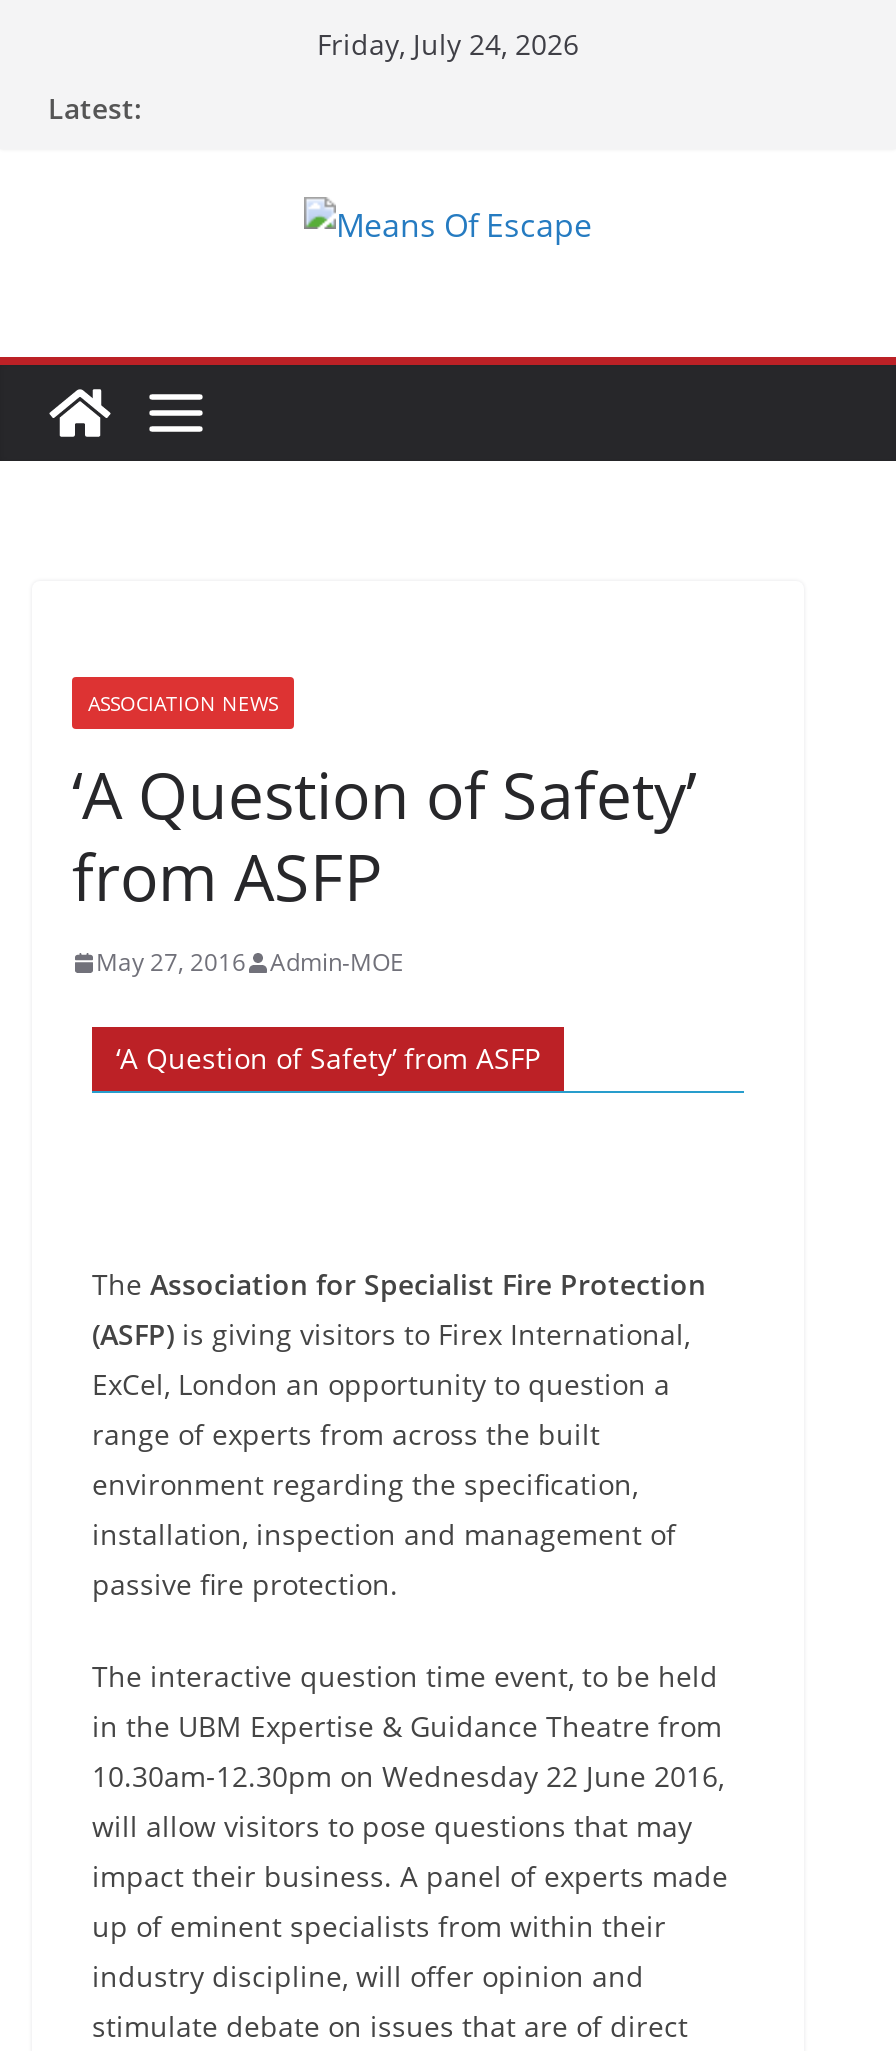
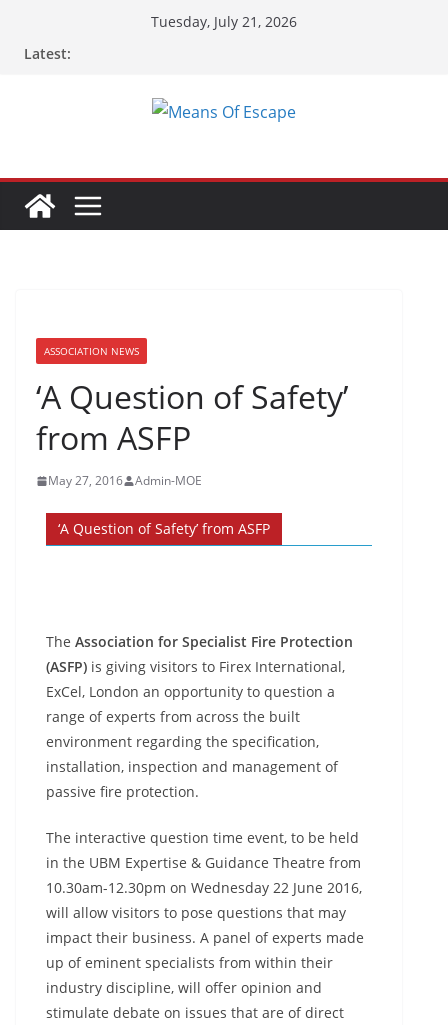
[317,25,579,63] Friday, July 24, 2026 -> [151,12,297,31] Tuesday, July 21, 2026

